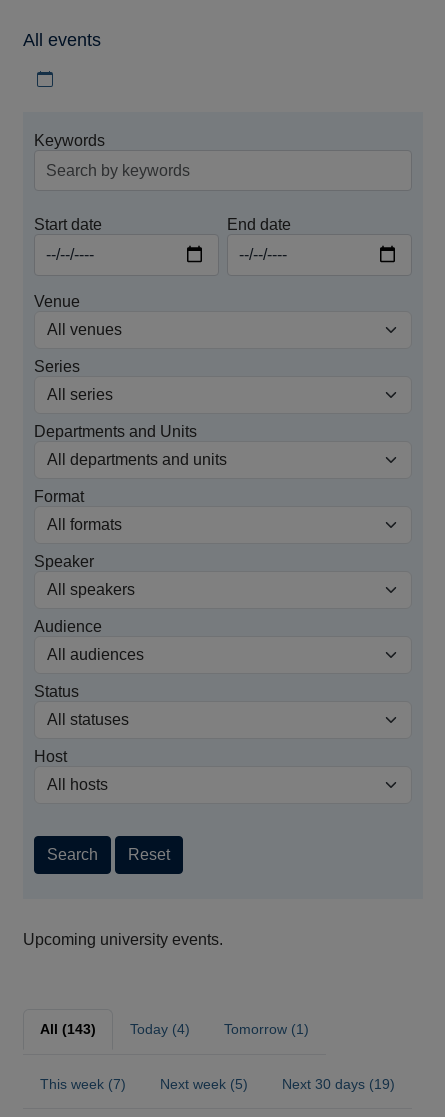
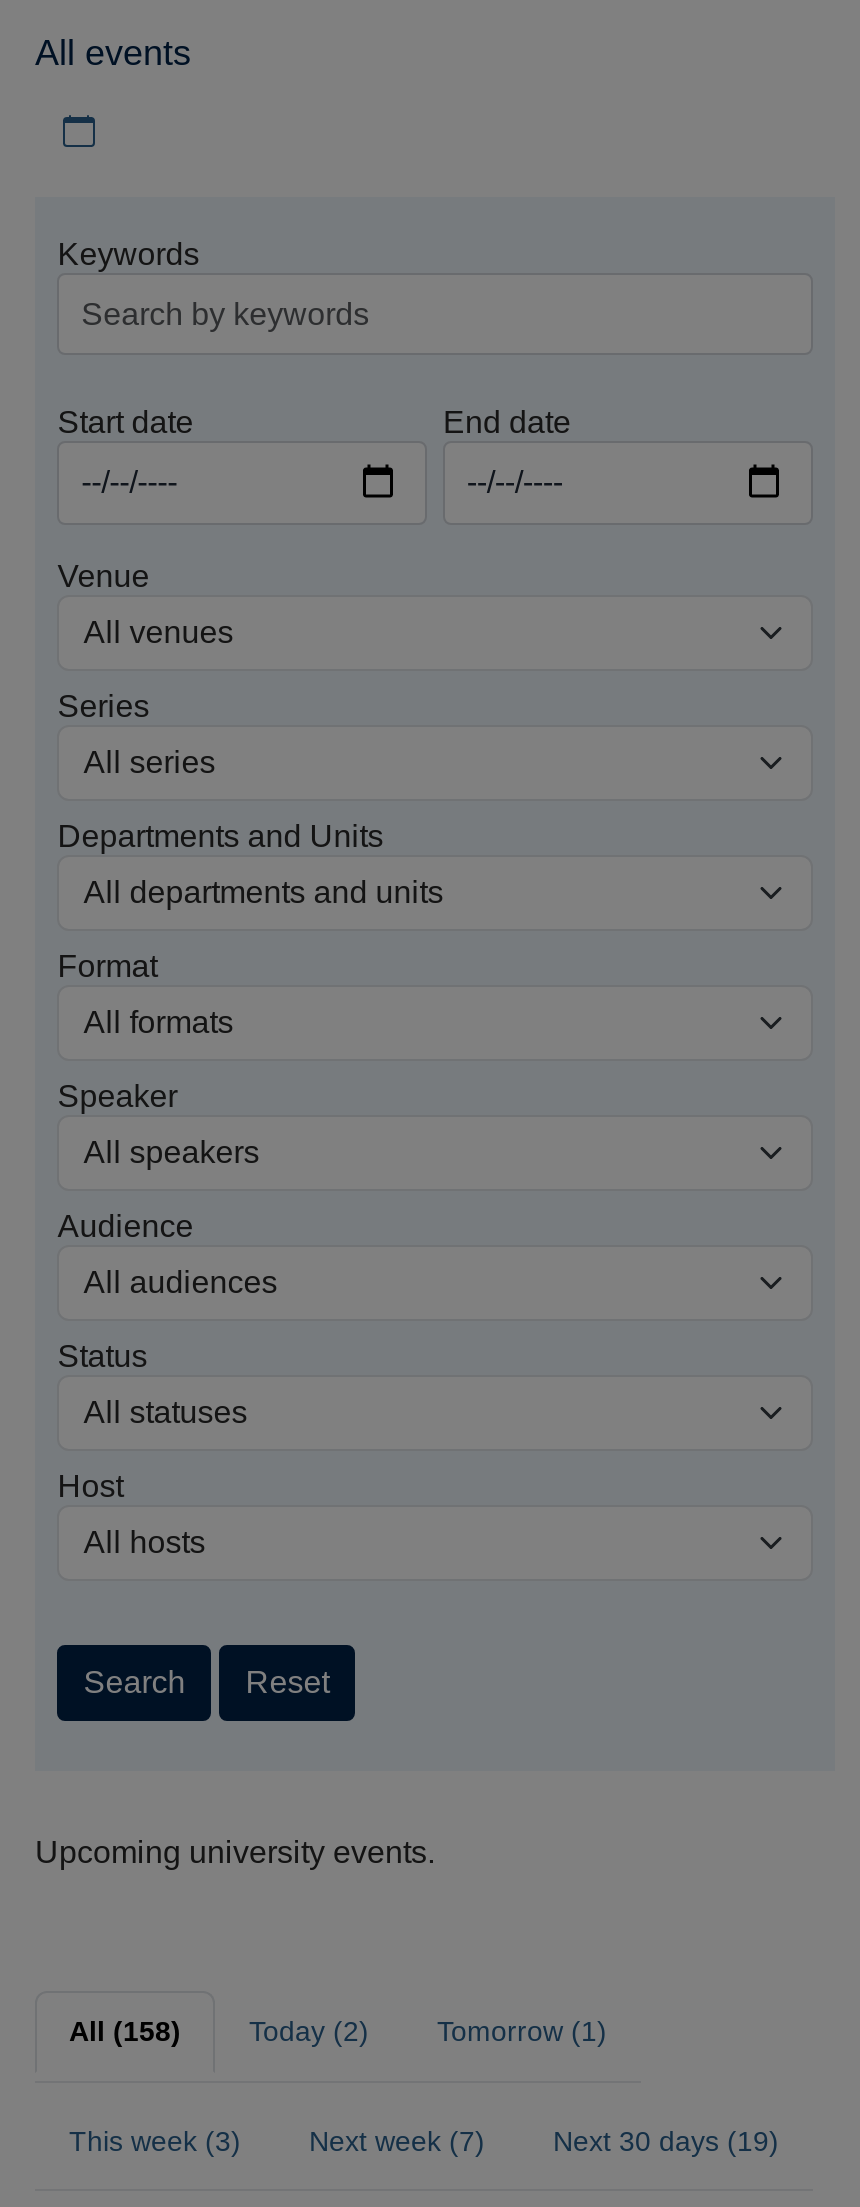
[40,1021,96,1037] All (143) -> [69,2015,181,2047] All (158)
[130,1021,190,1037] Today (4) -> [249,2015,369,2047] Today (2)
[40,1076,126,1092] This week (7) -> [69,2124,241,2156] This week (3)
[160,1076,248,1092] Next week (5) -> [309,2124,485,2156] Next week (7)

